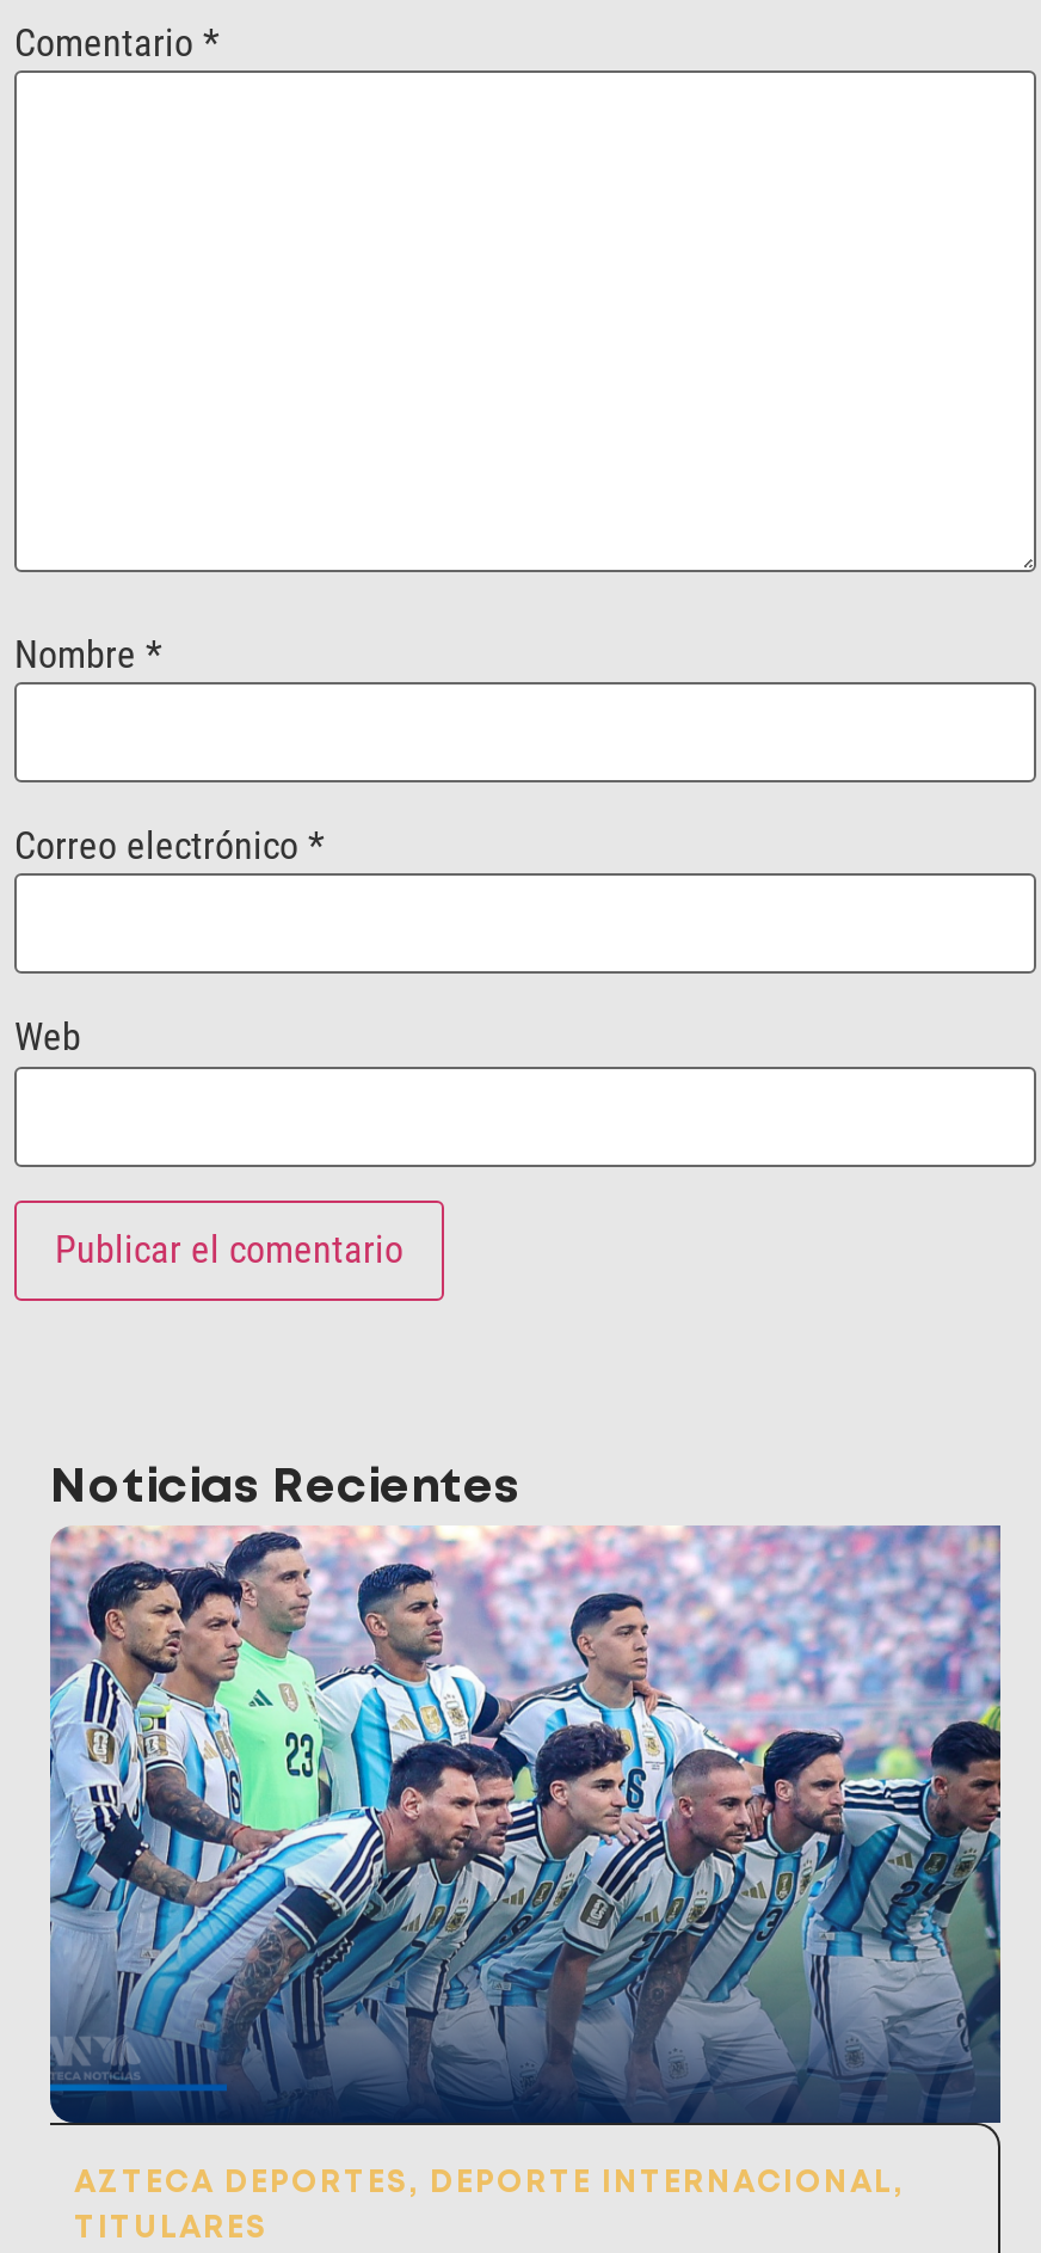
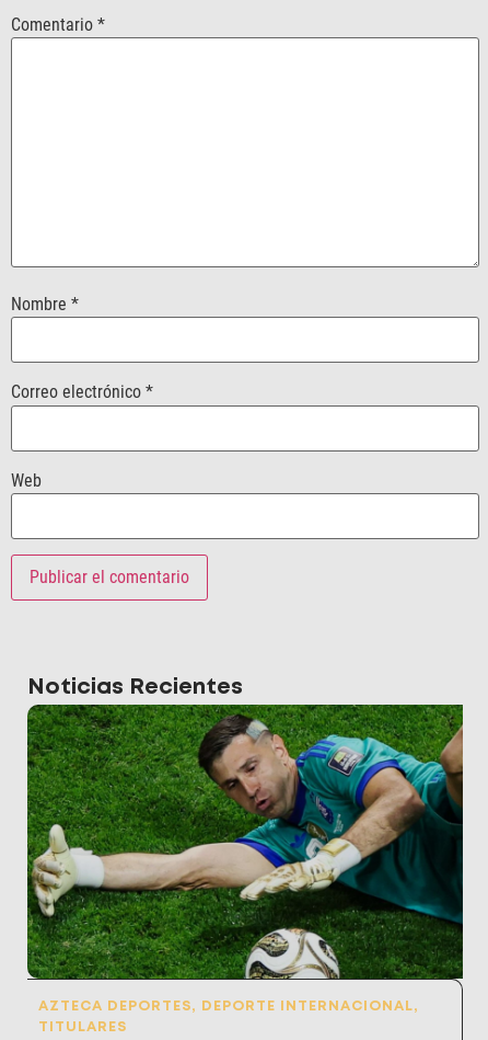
[48,1524,1003,2126] [image] -> [26,704,464,980] [image]

